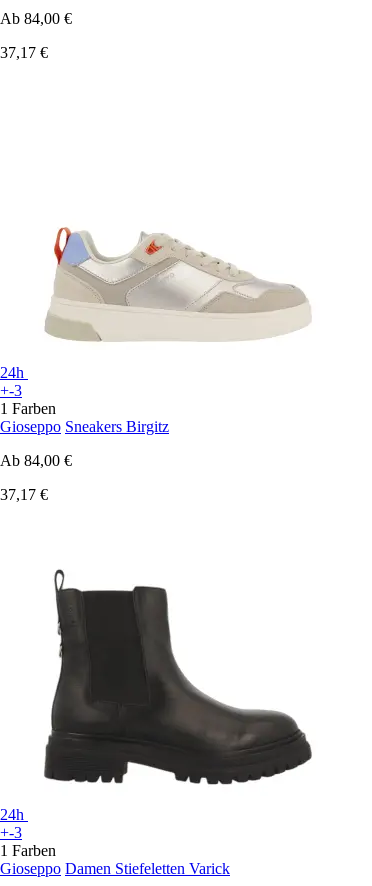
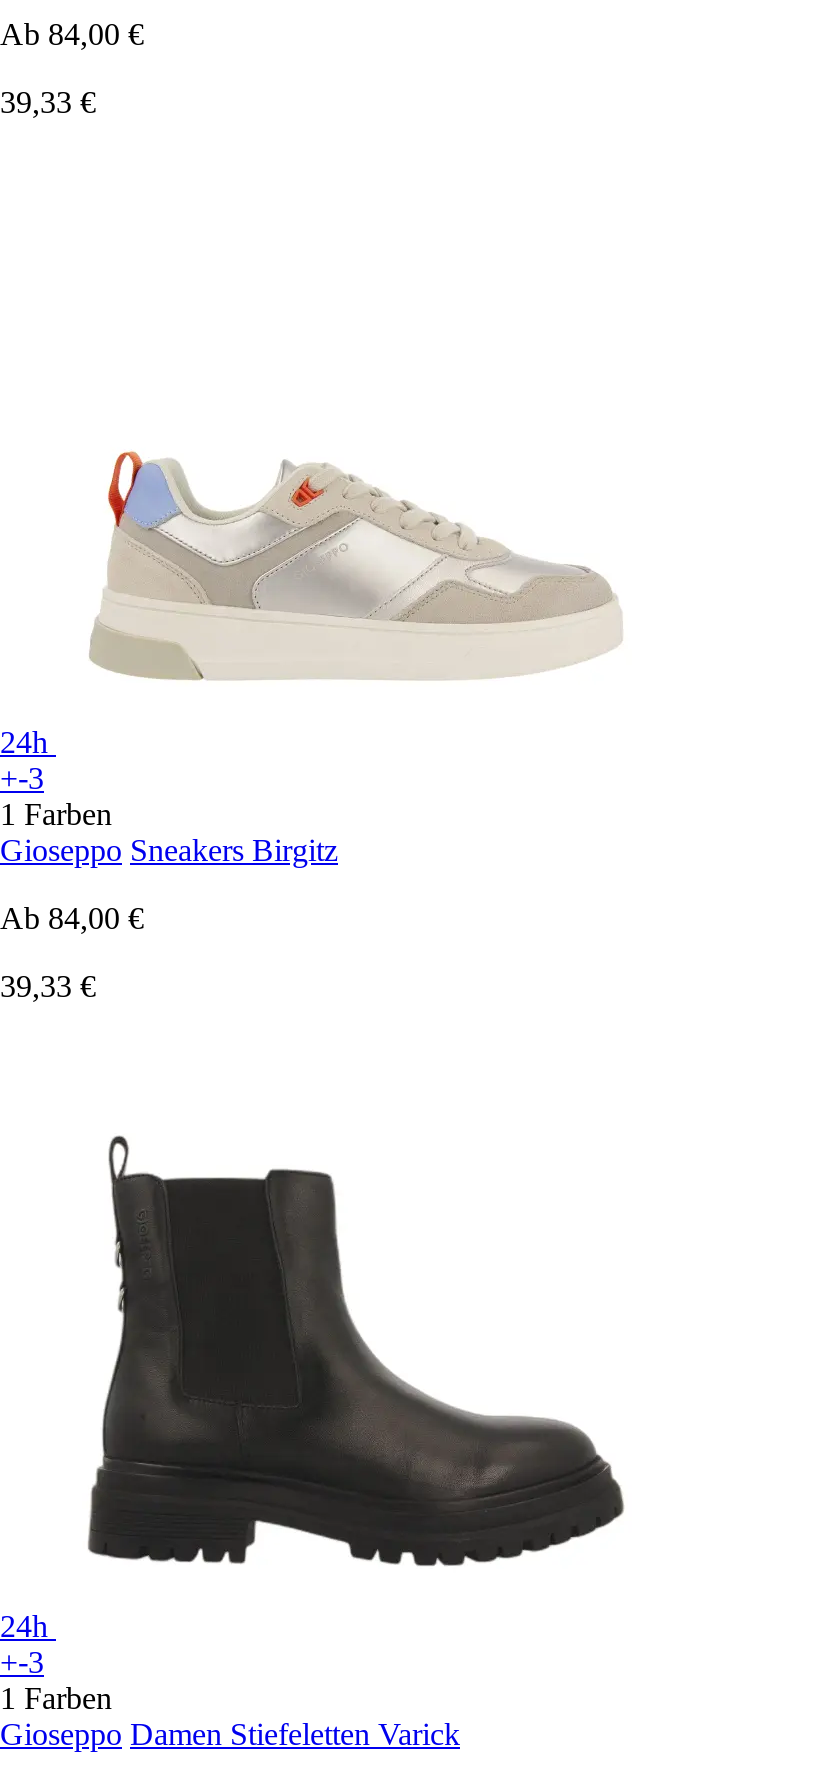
[0,44,48,61] 37,17 € -> [0,84,96,118] 39,33 €
[0,486,48,503] 37,17 € -> [0,968,96,1002] 39,33 €

